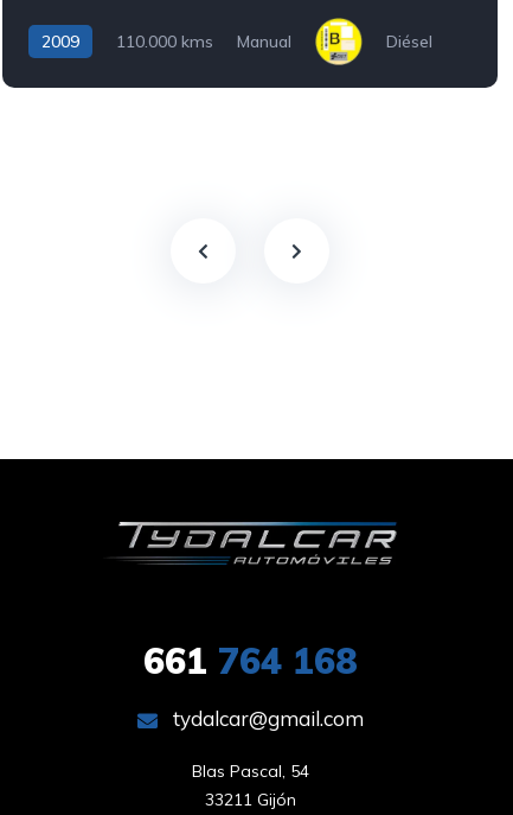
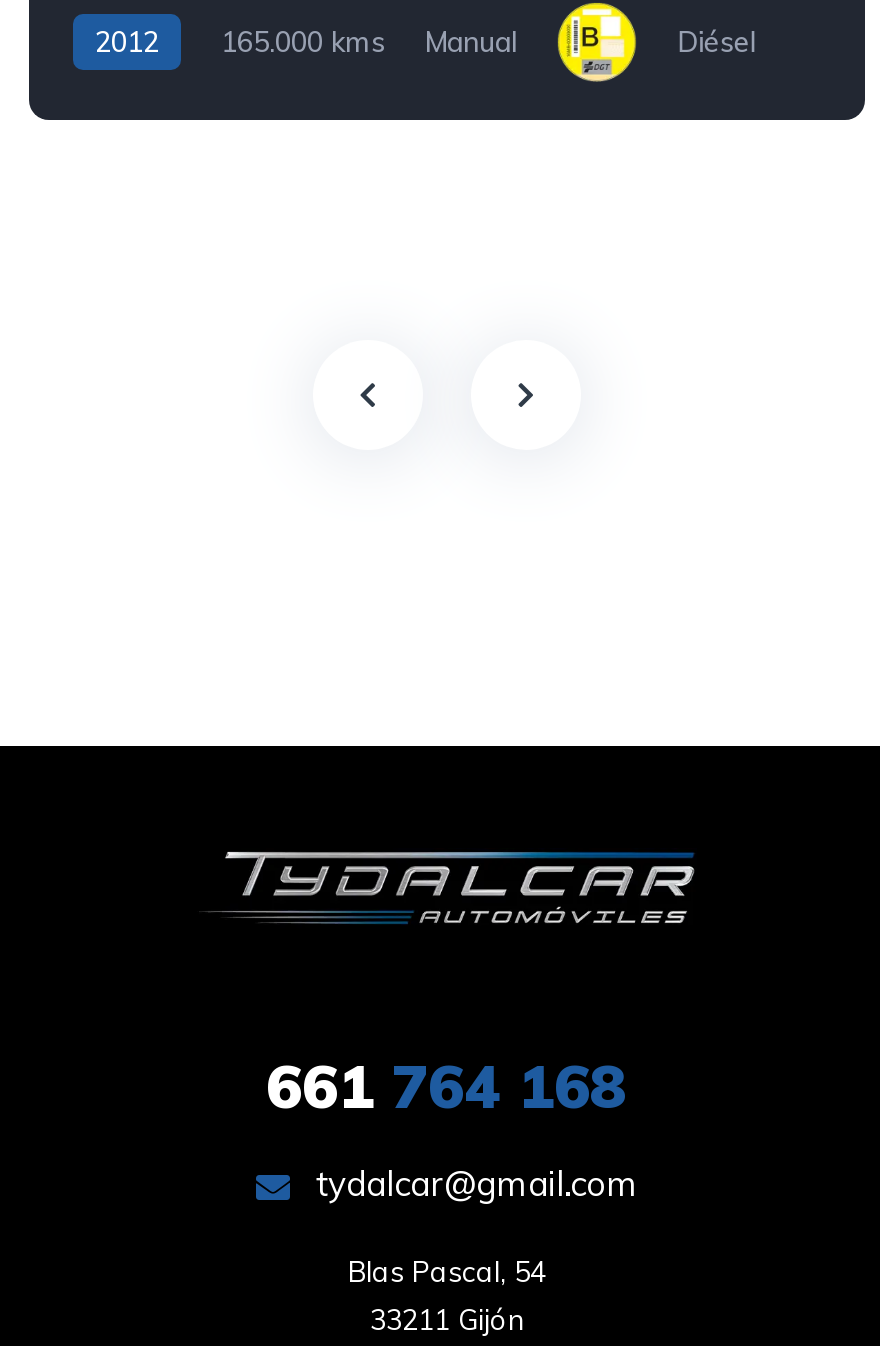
[41,31,213,52] 2009 | 110.000 kms -> [95,24,385,60] 2012 | 165.000 kms

